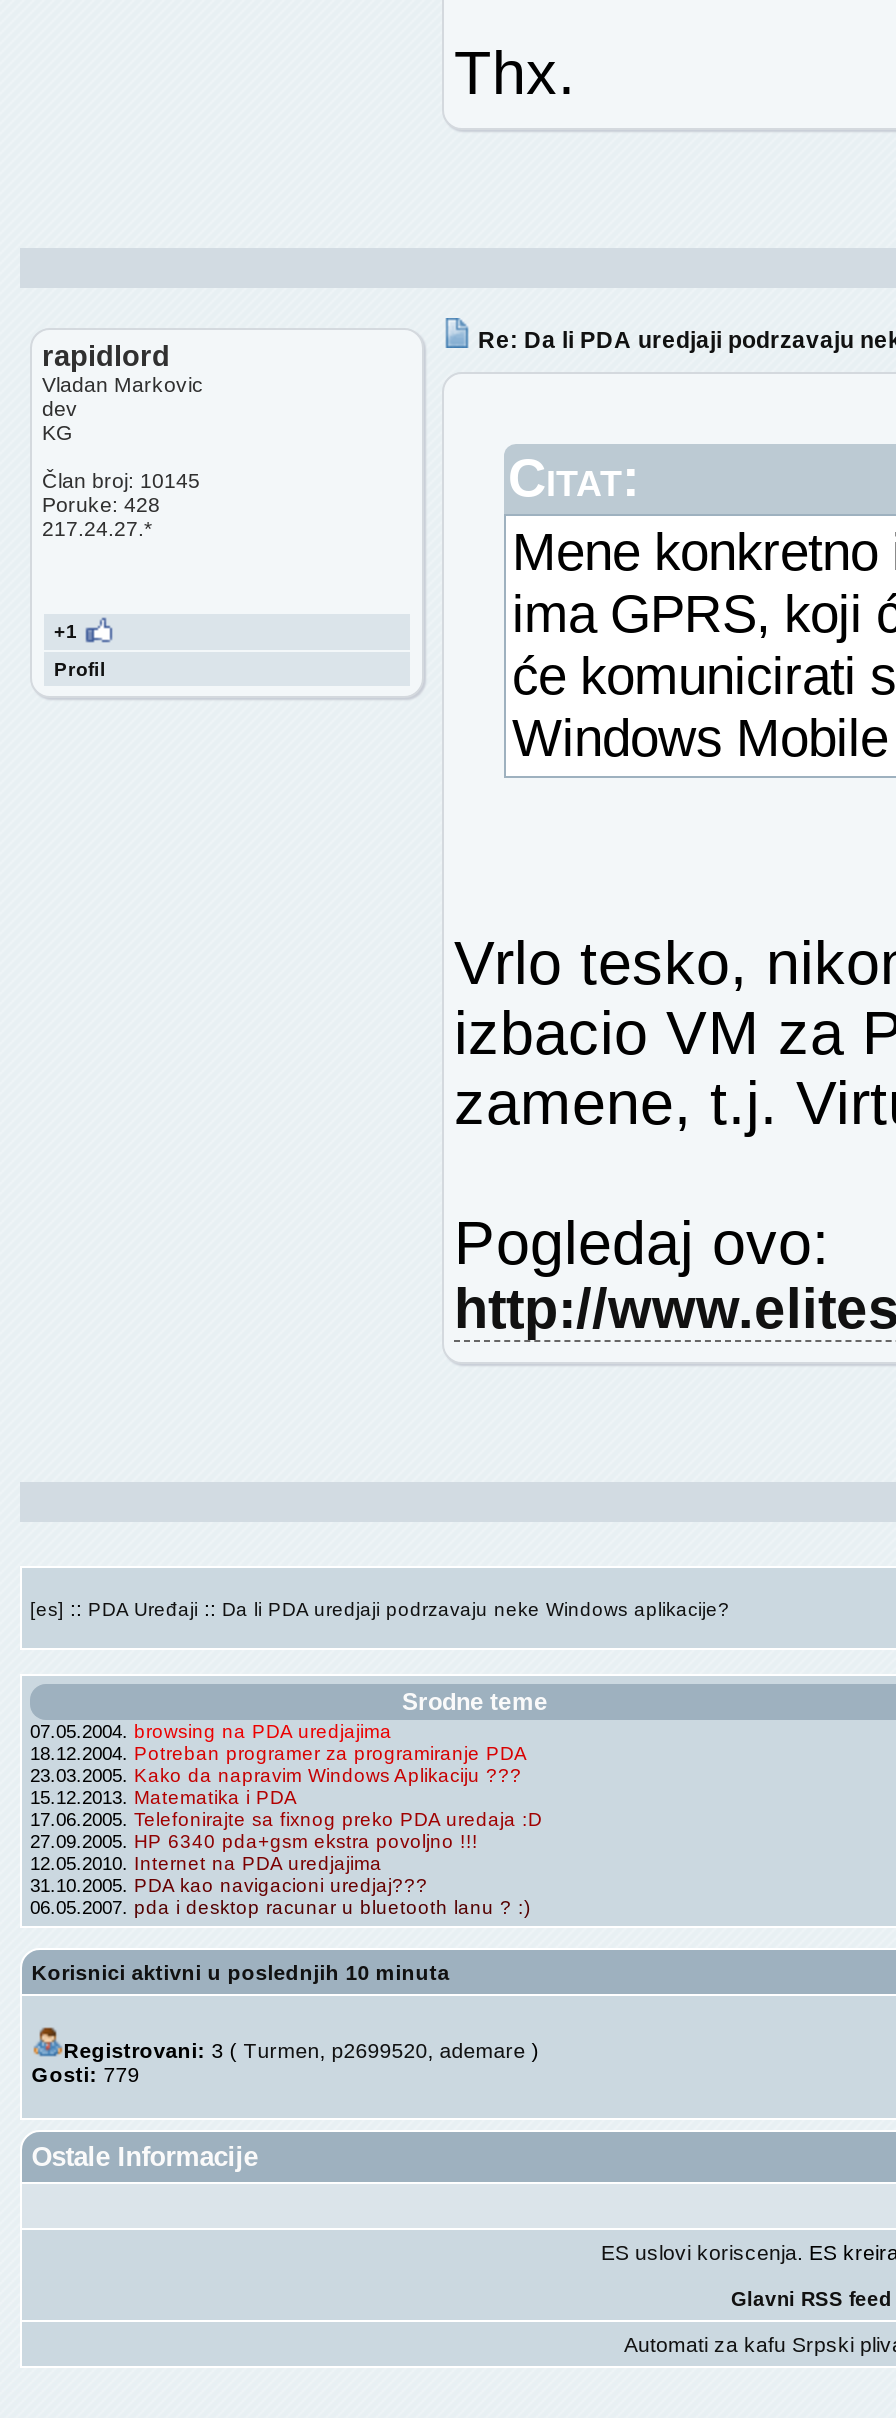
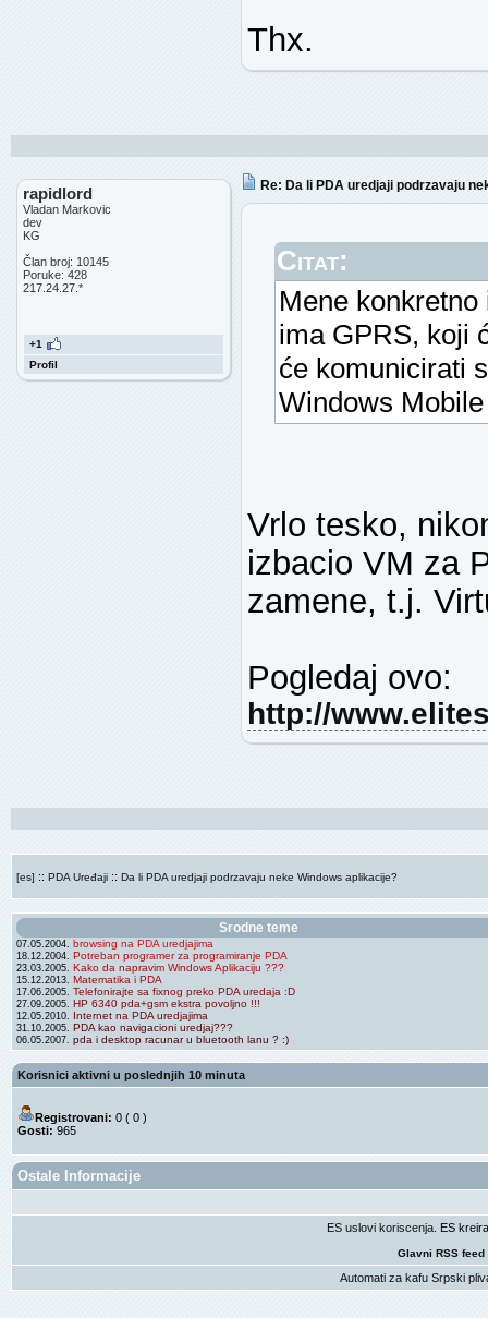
[64,2039,540,2063] Registrovani: 3 (Turmen, p2699520, ademare) -> [35,1111,147,1124] Registrovani: 0 ( 0 )
[32,2063,140,2087] Gosti:779 -> [17,1124,76,1137] Gosti:965

